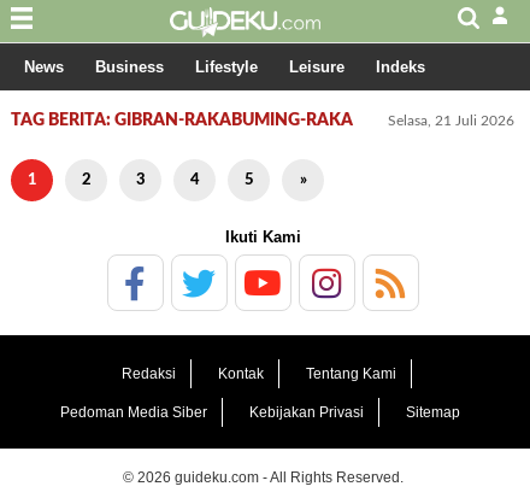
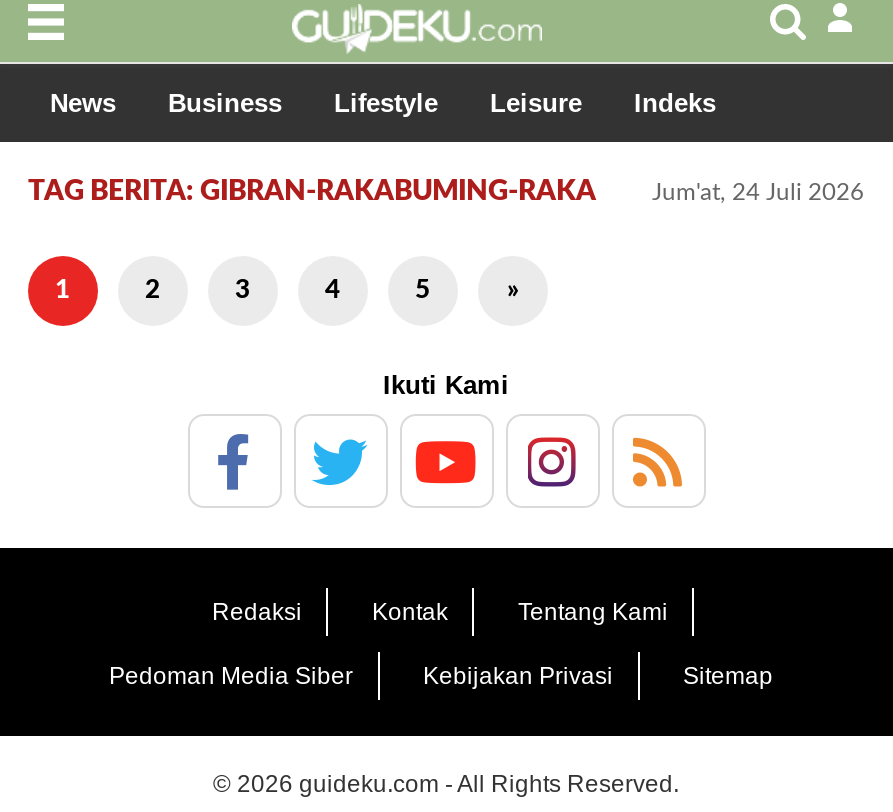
[388,113,514,128] Selasa, 21 Juli 2026 -> [652,180,864,204] Jum'at, 24 Juli 2026

